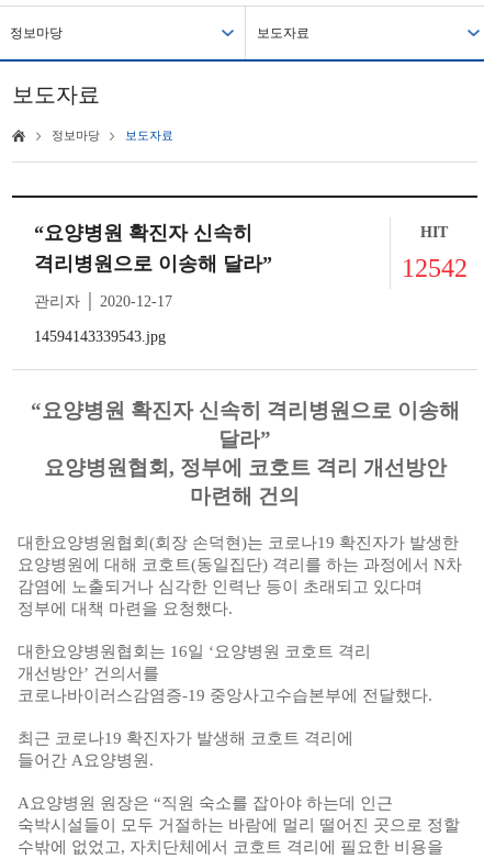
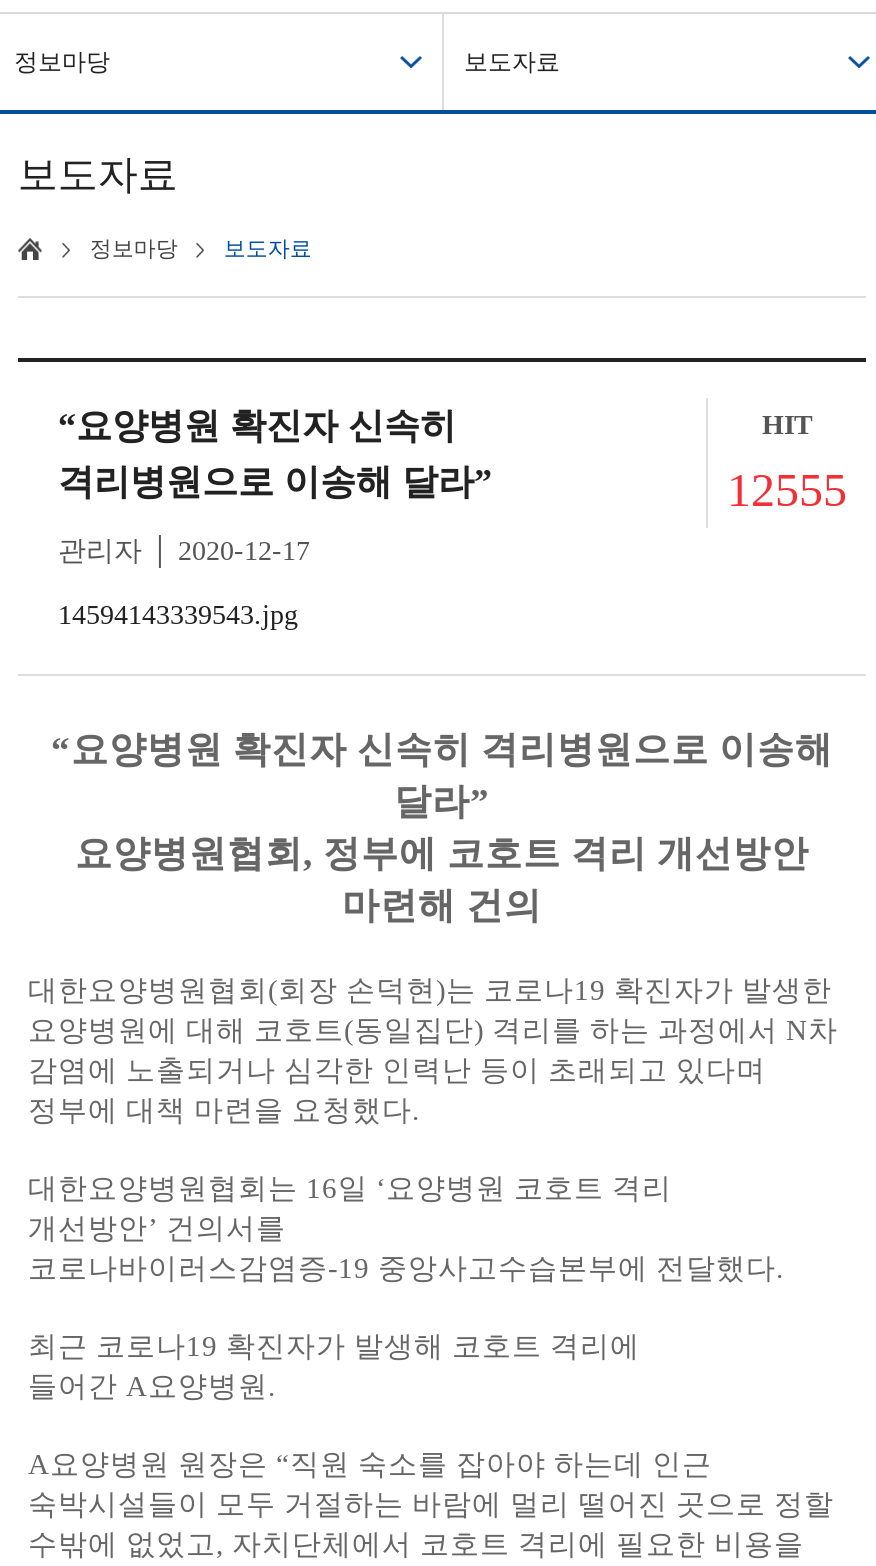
[401,254,467,282] 12542 -> [727,464,847,516] 12555

